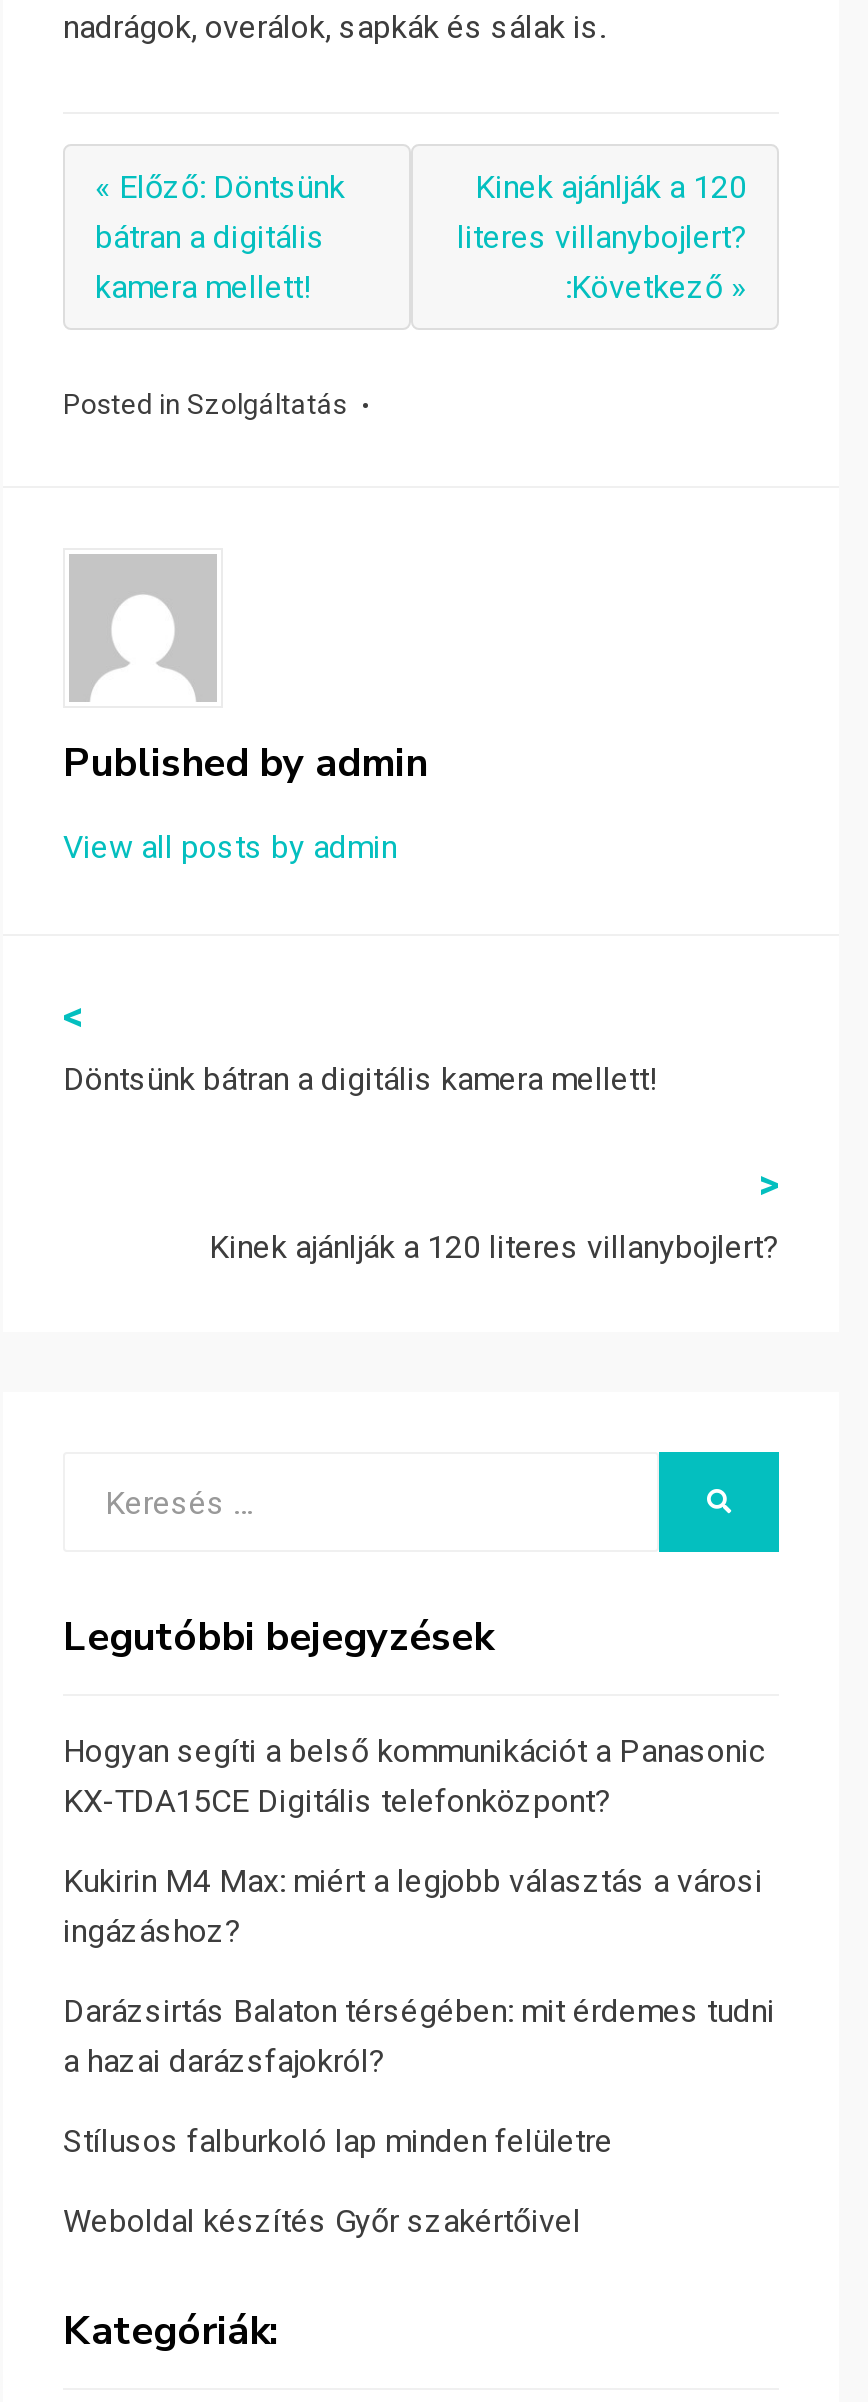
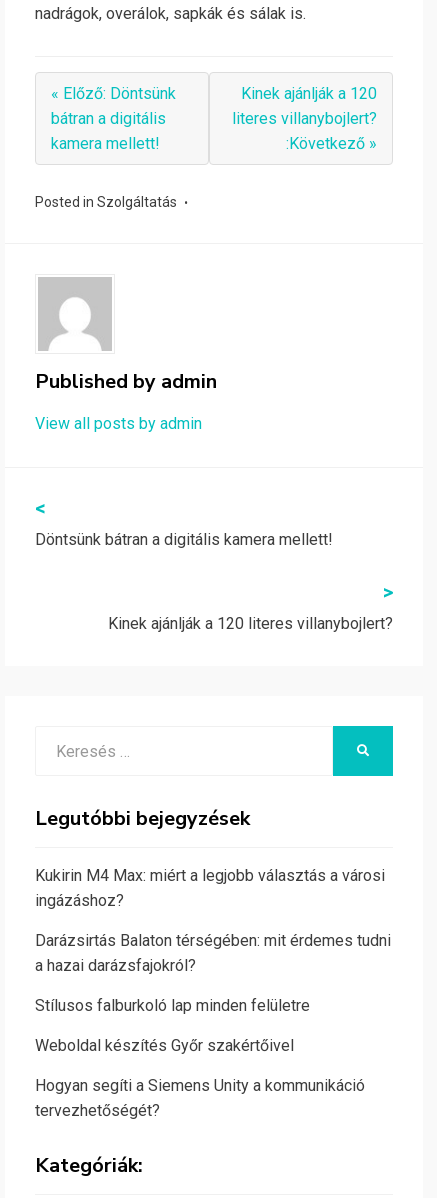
[63,1733,765,1821] Hogyan segíti a belső kommunikációt a Panasonic | KX-TDA15CE Digitális telefonközpont? -> none
moved [63,1863,775,2241] -> [35,866,391,1055]: Kukirin M4 Max: miért a legjobb választás a városi | ingázáshoz? | Darázsirtás Balaton térségében: mit érdemes tudni | a hazai darázsfajokról? | Stílusos falburkoló lap minden felületre | Weboldal készítés Győr szakértőivel
none -> [35,1076,365,1120] Hogyan segíti a Siemens Unity a kommunikáció | tervezhetőségét?

